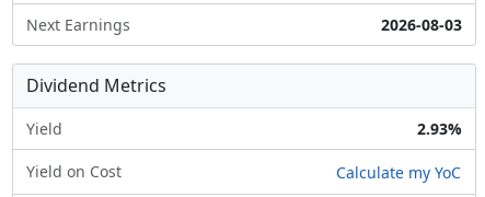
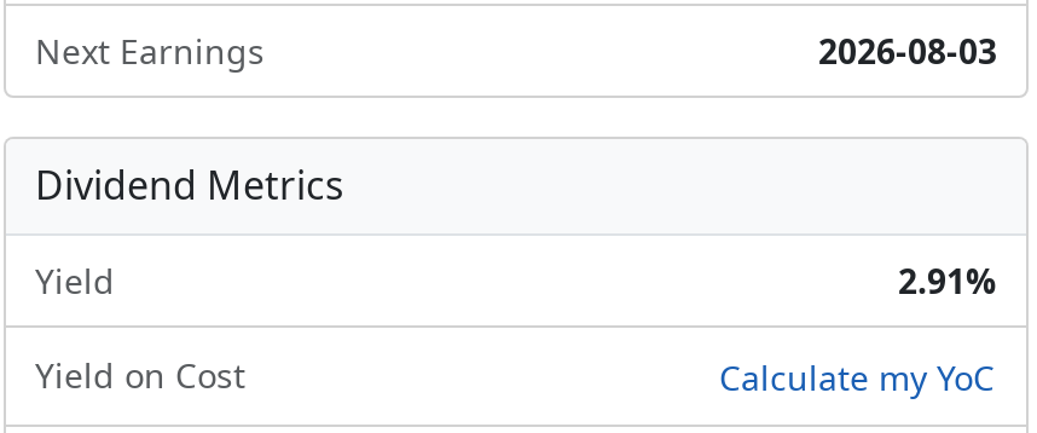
[417,118,462,139] 2.93% -> [898,258,997,304] 2.91%

